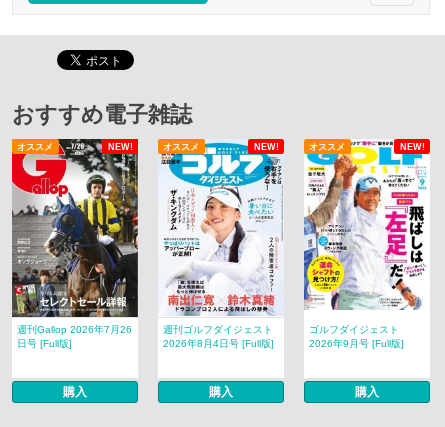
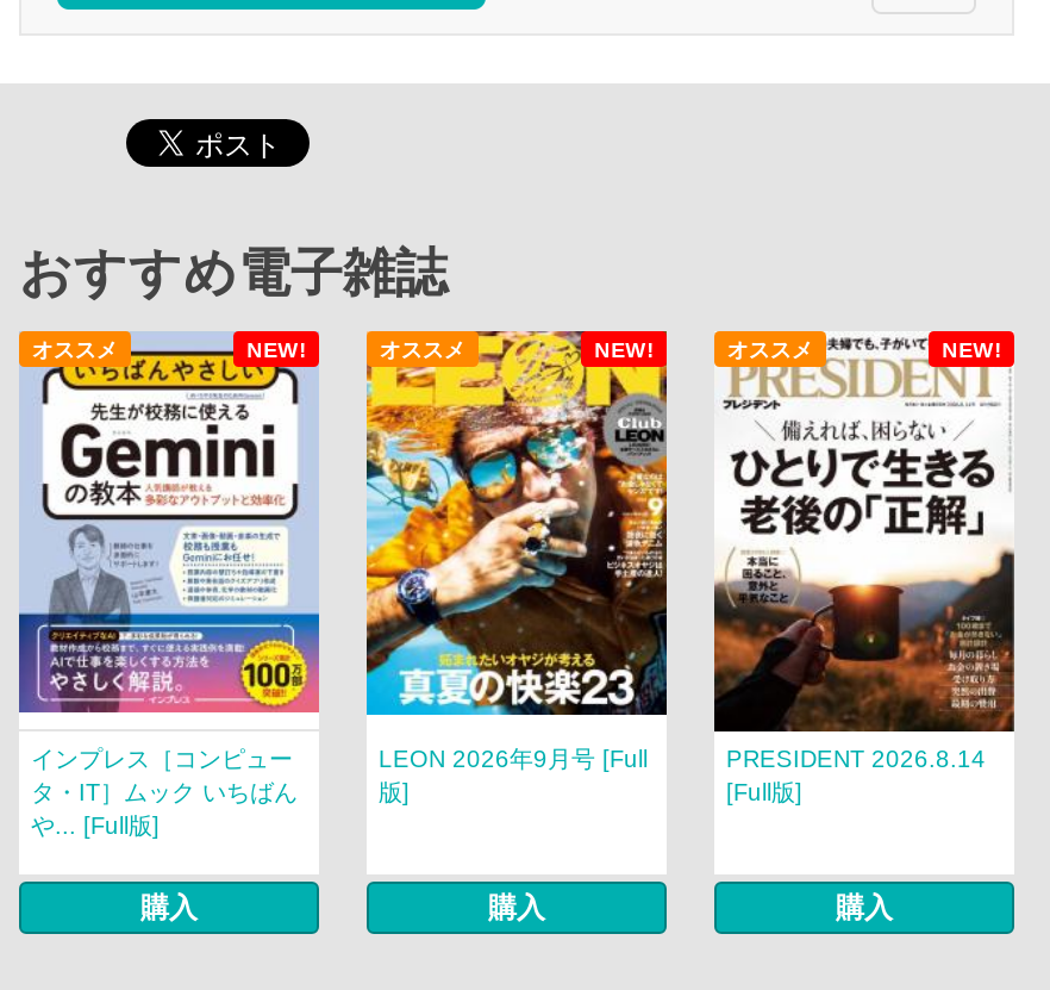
[11,138,139,349] [image] | 週刊Gallop 2026年7月26 | 日号 [Full版] -> [19,331,321,838] [image] | インプレス［コンピュー | タ・IT］ムック いちばん | や... [Full版]
[158,139,284,349] [image] | 週刊ゴルフダイジェスト | 2026年8月4日号 [Full版] -> [364,329,669,804] [image] | LEON 2026年9月号 [Full | 版]
[303,141,430,349] [image] | ゴルフダイジェスト | 2026年9月号 [Full版] -> [712,336,1017,804] [image] | PRESIDENT 2026.8.14 | [Full版]

